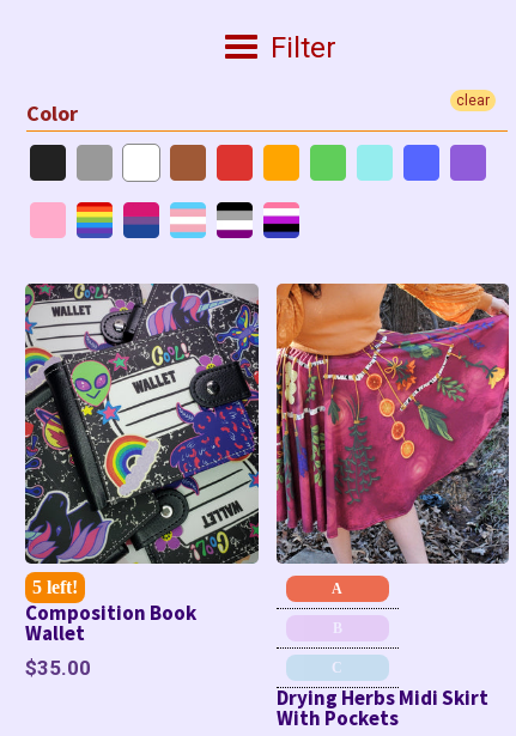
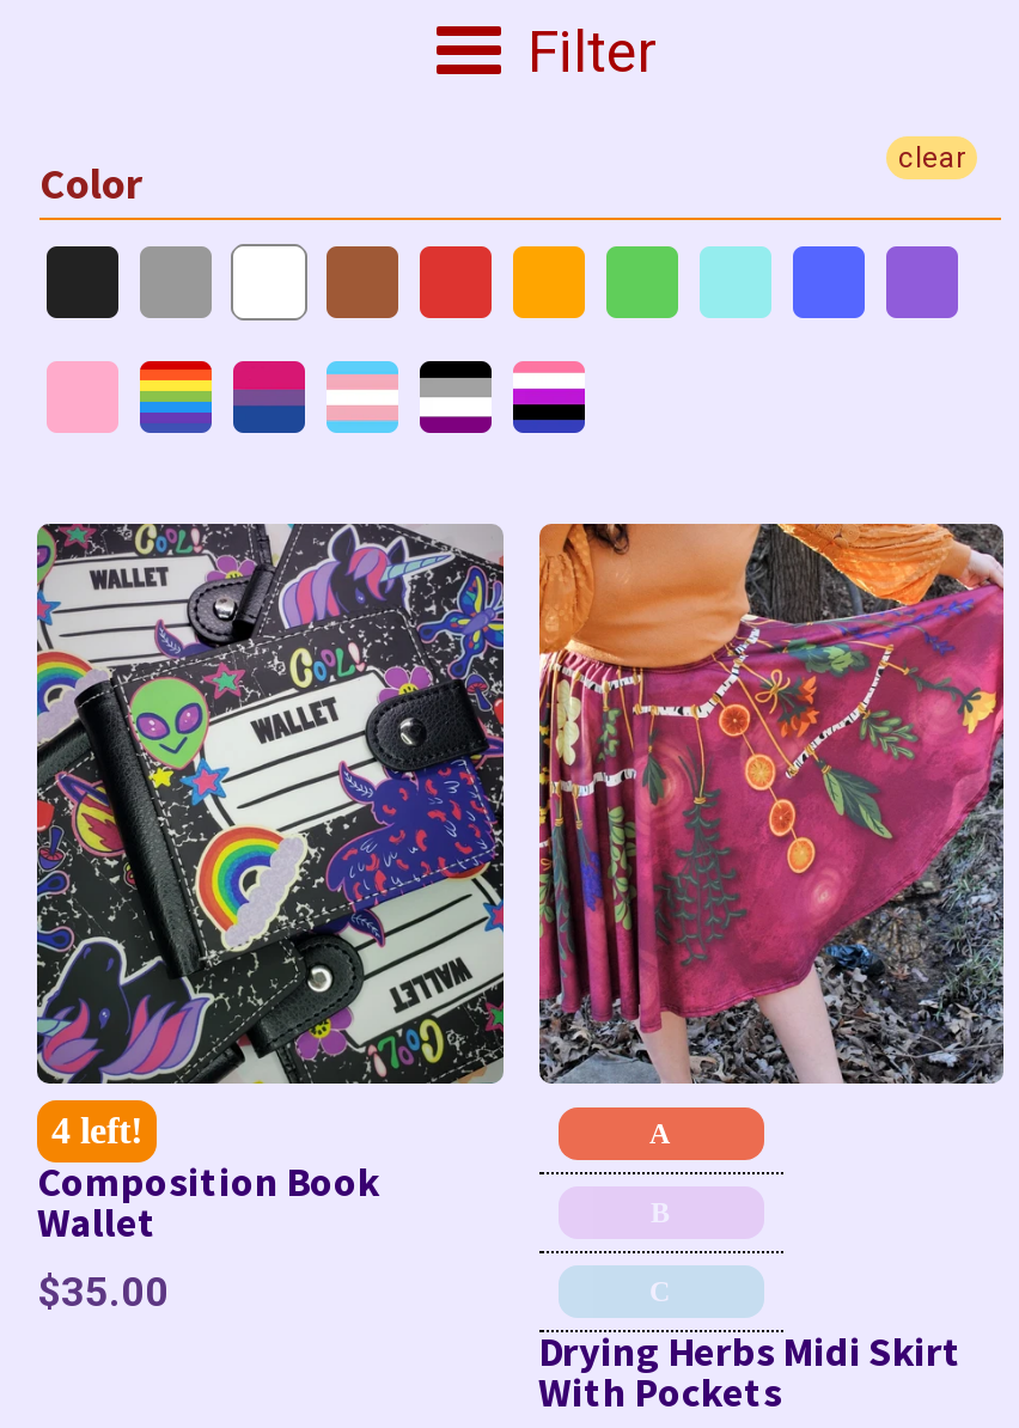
[32,577,78,597] 5 left! -> [51,1110,142,1151] 4 left!

